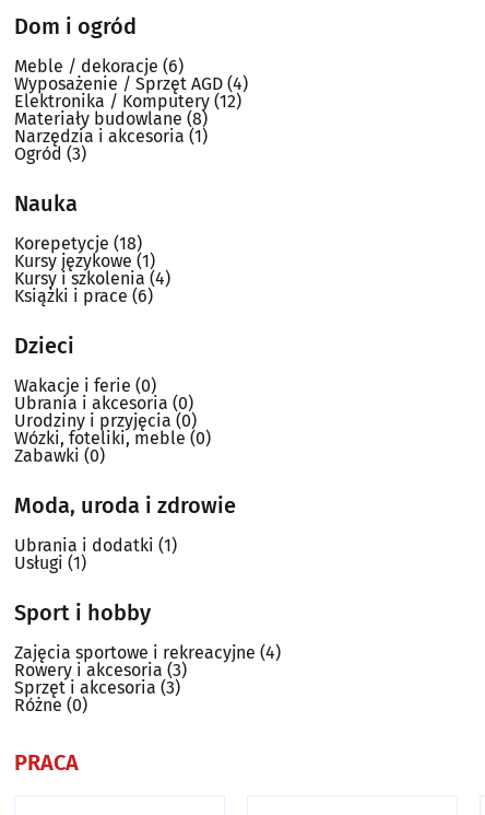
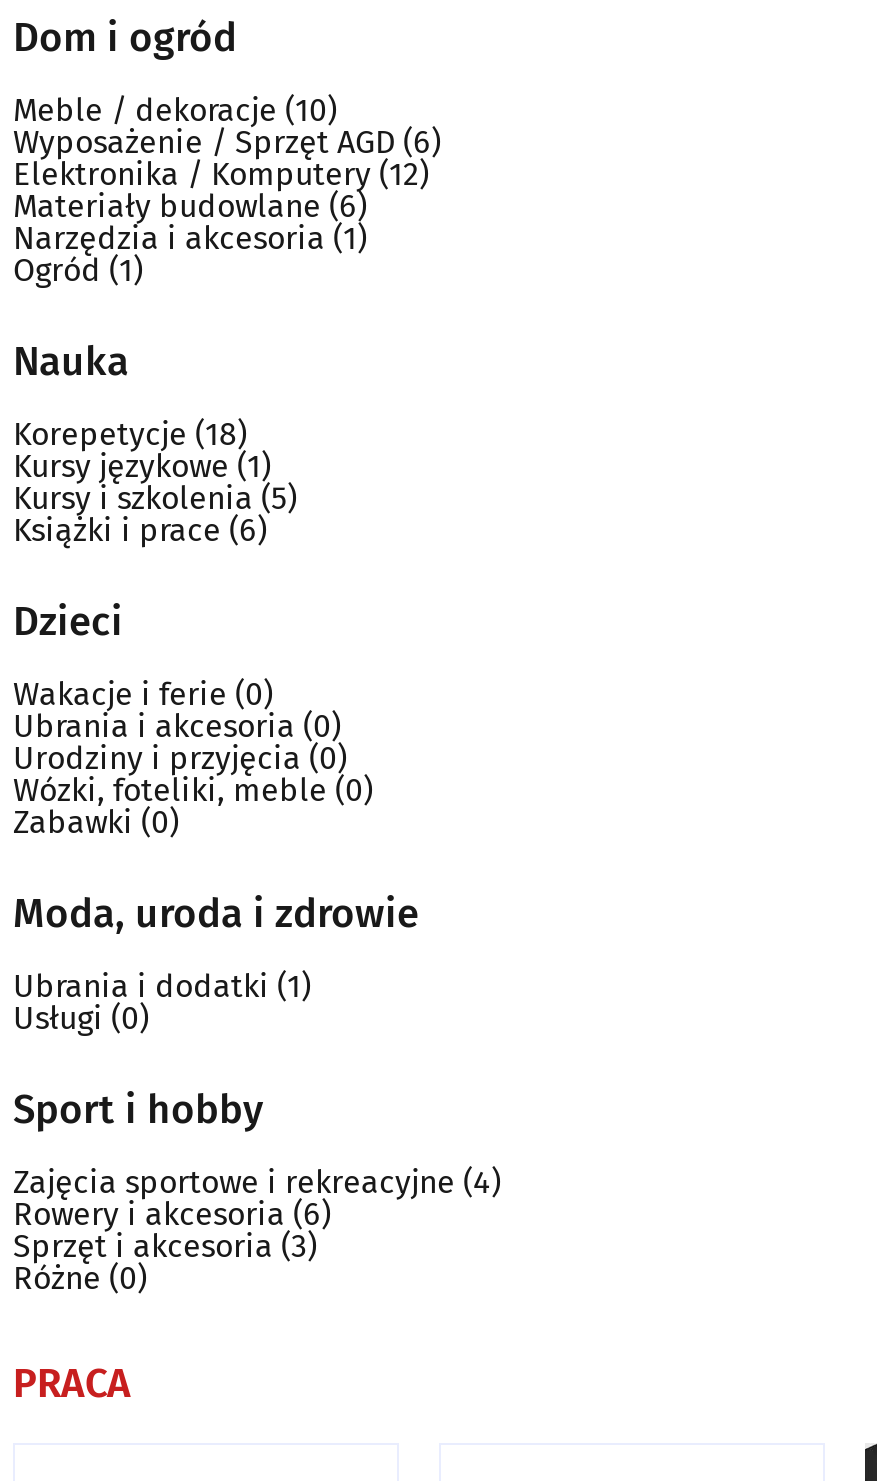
[14,55,184,76] Meble / dekoracje (6) -> [13,90,337,128] Meble / dekoracje (10)
[14,73,248,94] Wyposażenie / Sprzęt AGD (4) -> [13,122,441,160] Wyposażenie / Sprzęt AGD (6)
[14,108,208,129] Materiały budowlane(8) -> [13,186,367,224] Materiały budowlane(6)
[14,143,86,164] Ogród(3) -> [13,250,143,288] Ogród(1)
[14,267,170,288] Kursy i szkolenia(4) -> [13,478,297,516] Kursy i szkolenia(5)
[14,552,86,573] Usługi(1) -> [13,998,149,1036] Usługi(0)
[14,659,187,680] Rowery i akcesoria(3) -> [13,1194,331,1232] Rowery i akcesoria(6)

